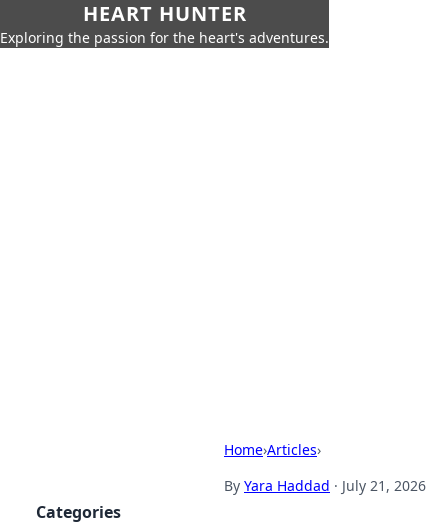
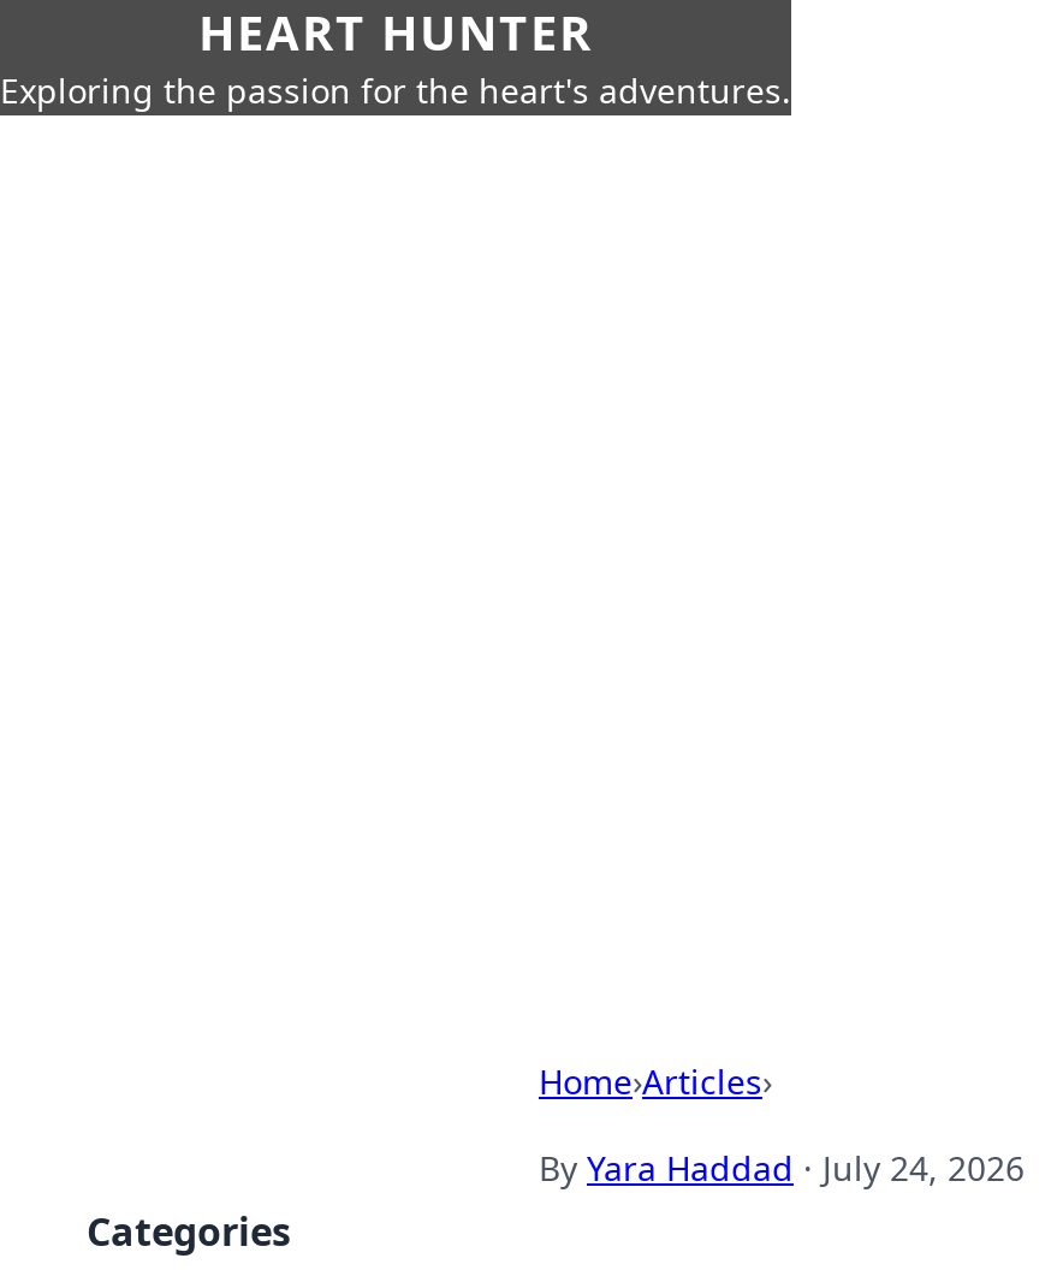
[224,476,426,495] By Yara Haddad · July 21, 2026 -> [539,1145,1025,1191] By Yara Haddad · July 24, 2026

